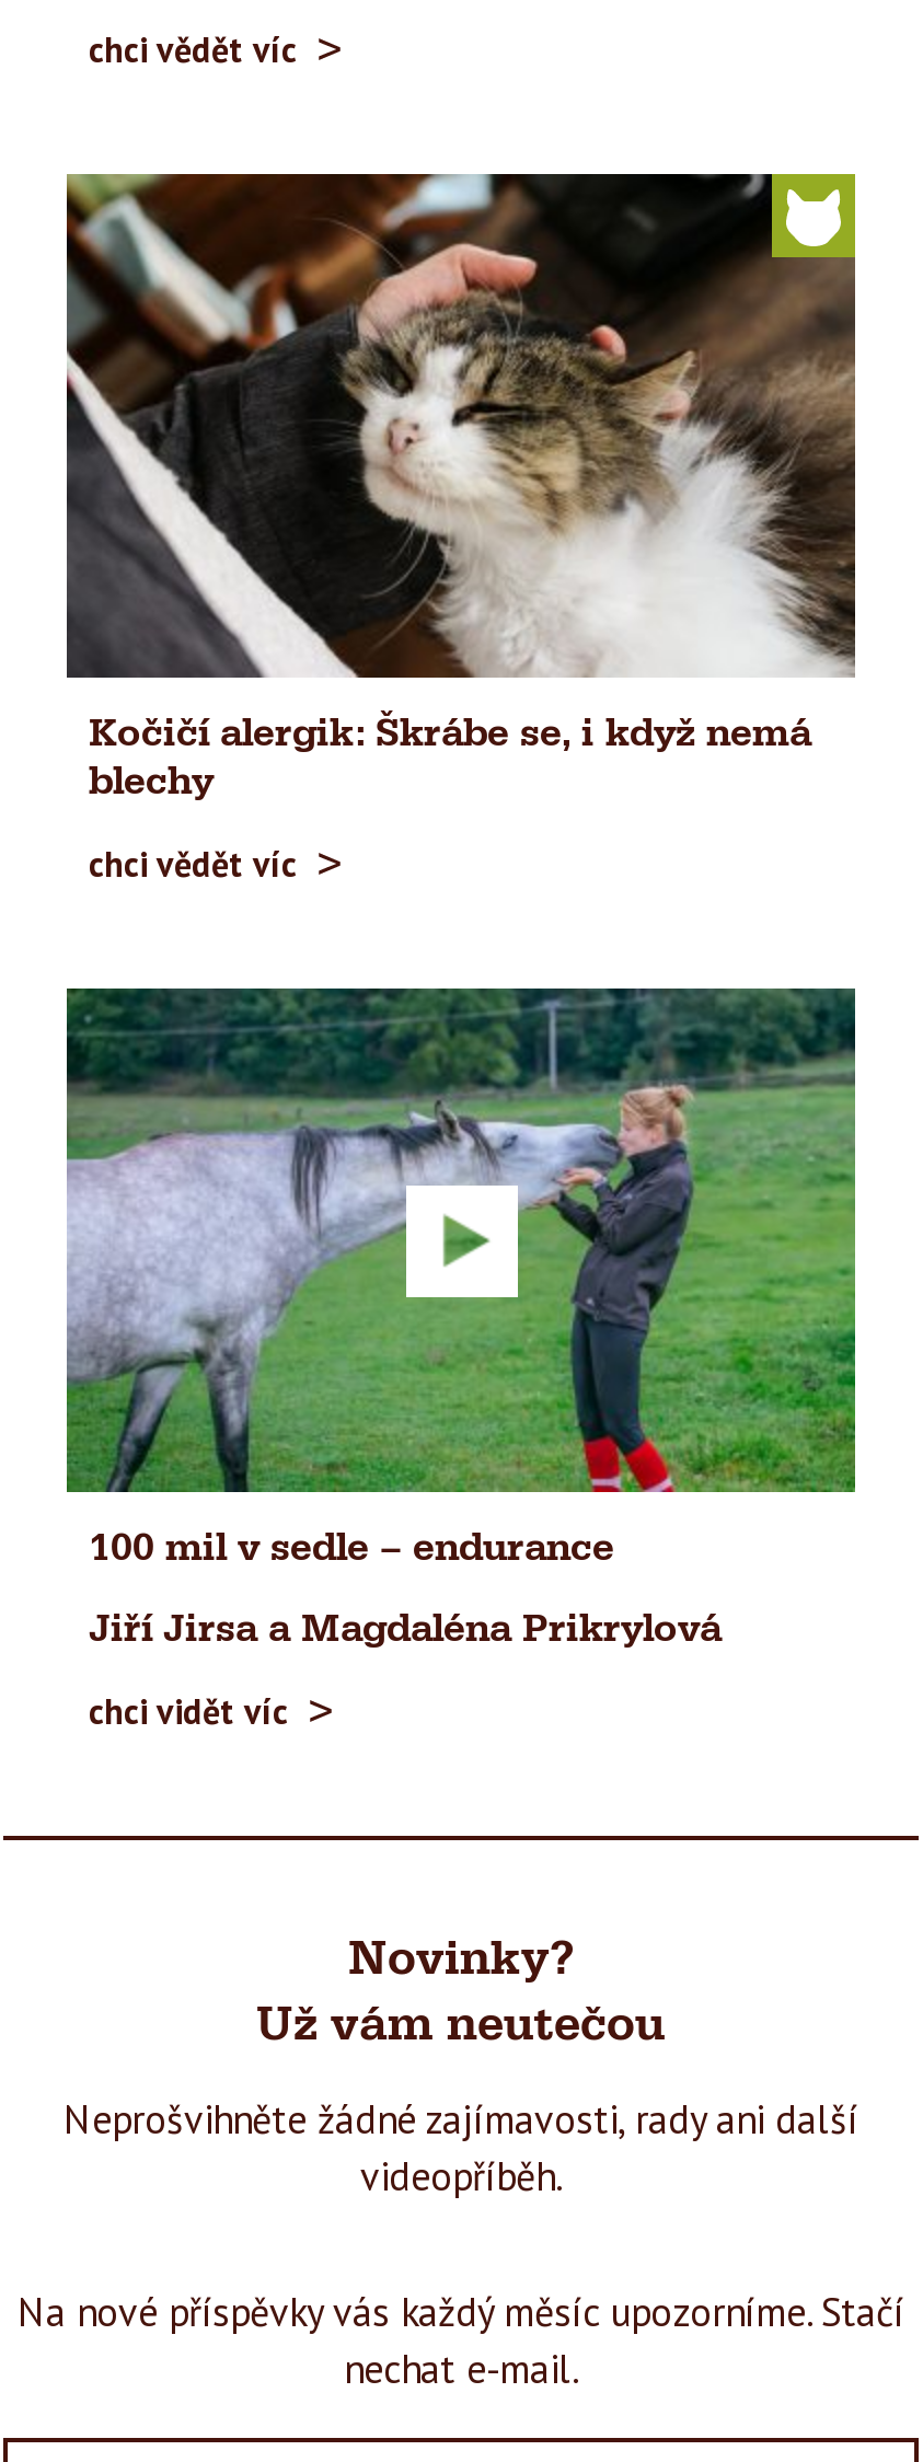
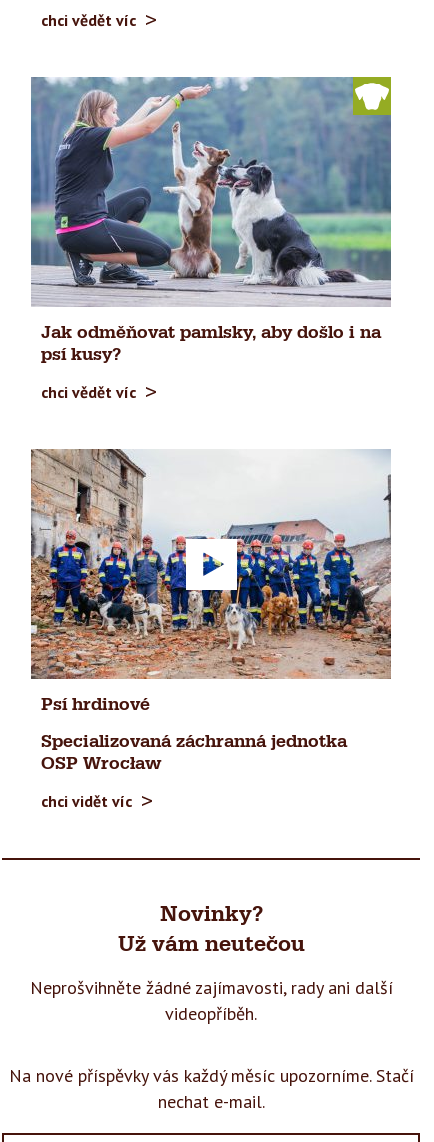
[65,171,857,803] [image] | Kočičí alergik: Škrábe se, i když nemá | blechy -> [30,76,392,364] [image] | Jak odměňovat pamlsky, aby došlo i na | psí kusy?
[65,987,857,1569] [image] | 100 mil v sedle – endurance -> [30,448,392,714] [image] | Psí hrdinové
[89,1611,722,1650] Jiří Jirsa a Magdaléna Prikrylová -> [41,733,347,773] Specializovaná záchranná jednotka | OSP Wrocław

